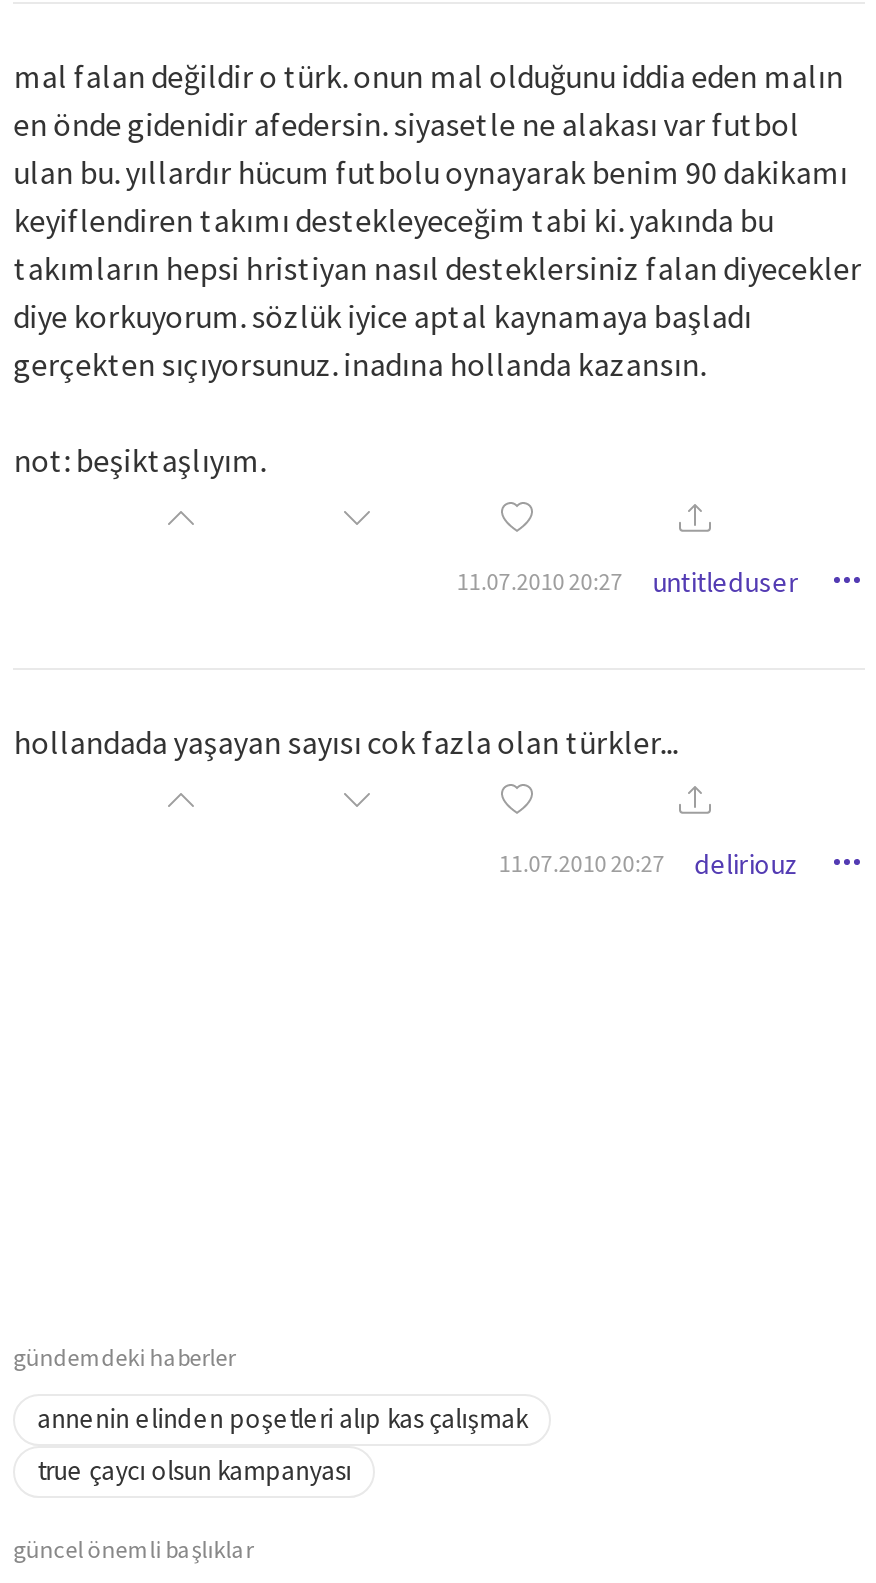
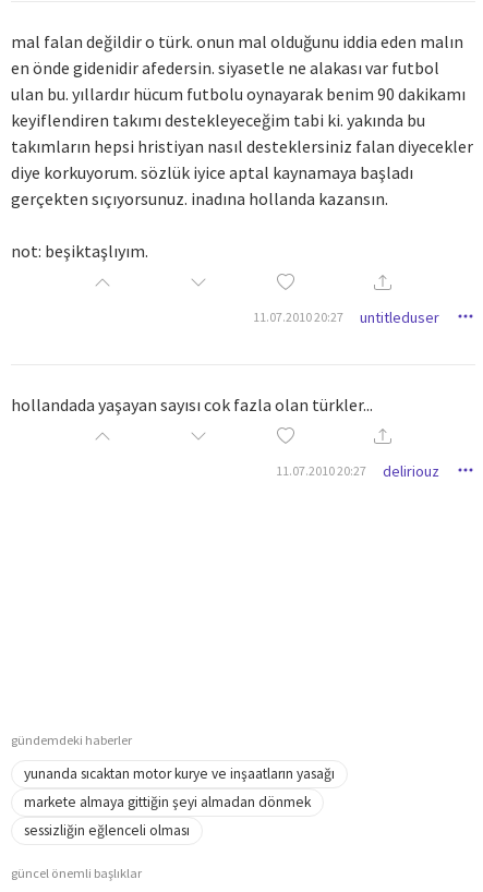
[37,1402,527,1488] annenin elinden poşetleri alıp kas çalışmak | true çaycı olsun kampanyası -> [24,764,335,840] yunanda sıcaktan motor kurye ve inşaatların yasağı | markete almaya gittiğin şeyi almadan dönmek | sessizliğin eğlenceli olması

